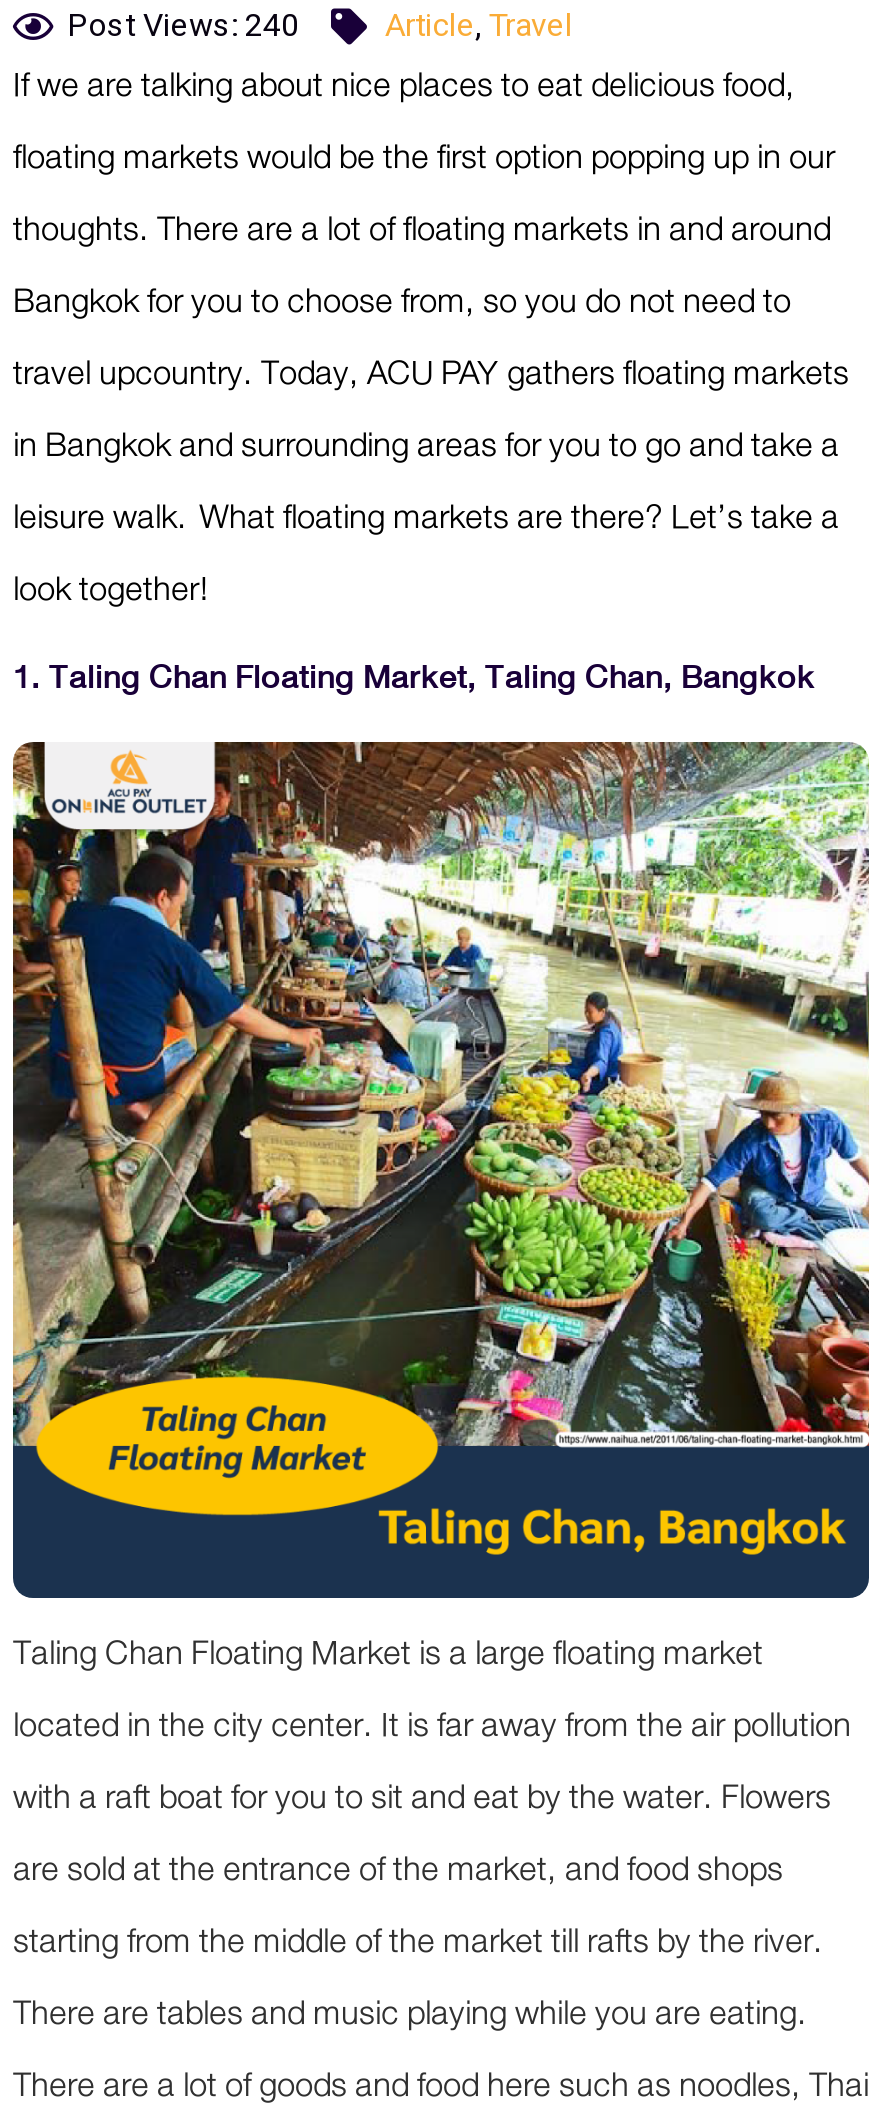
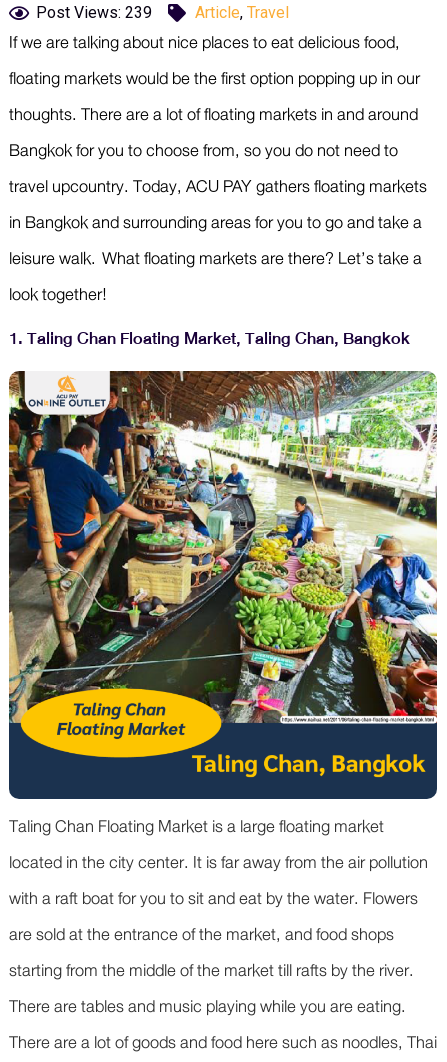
[67,6,299,44] Post Views: 240 -> [36,3,152,22] Post Views: 239

